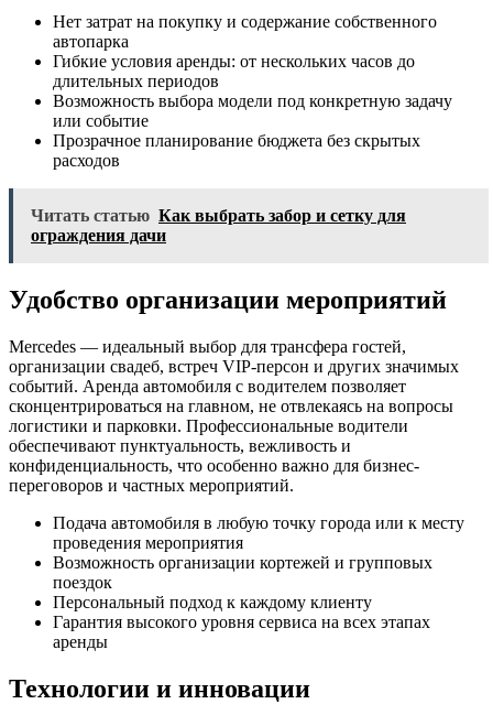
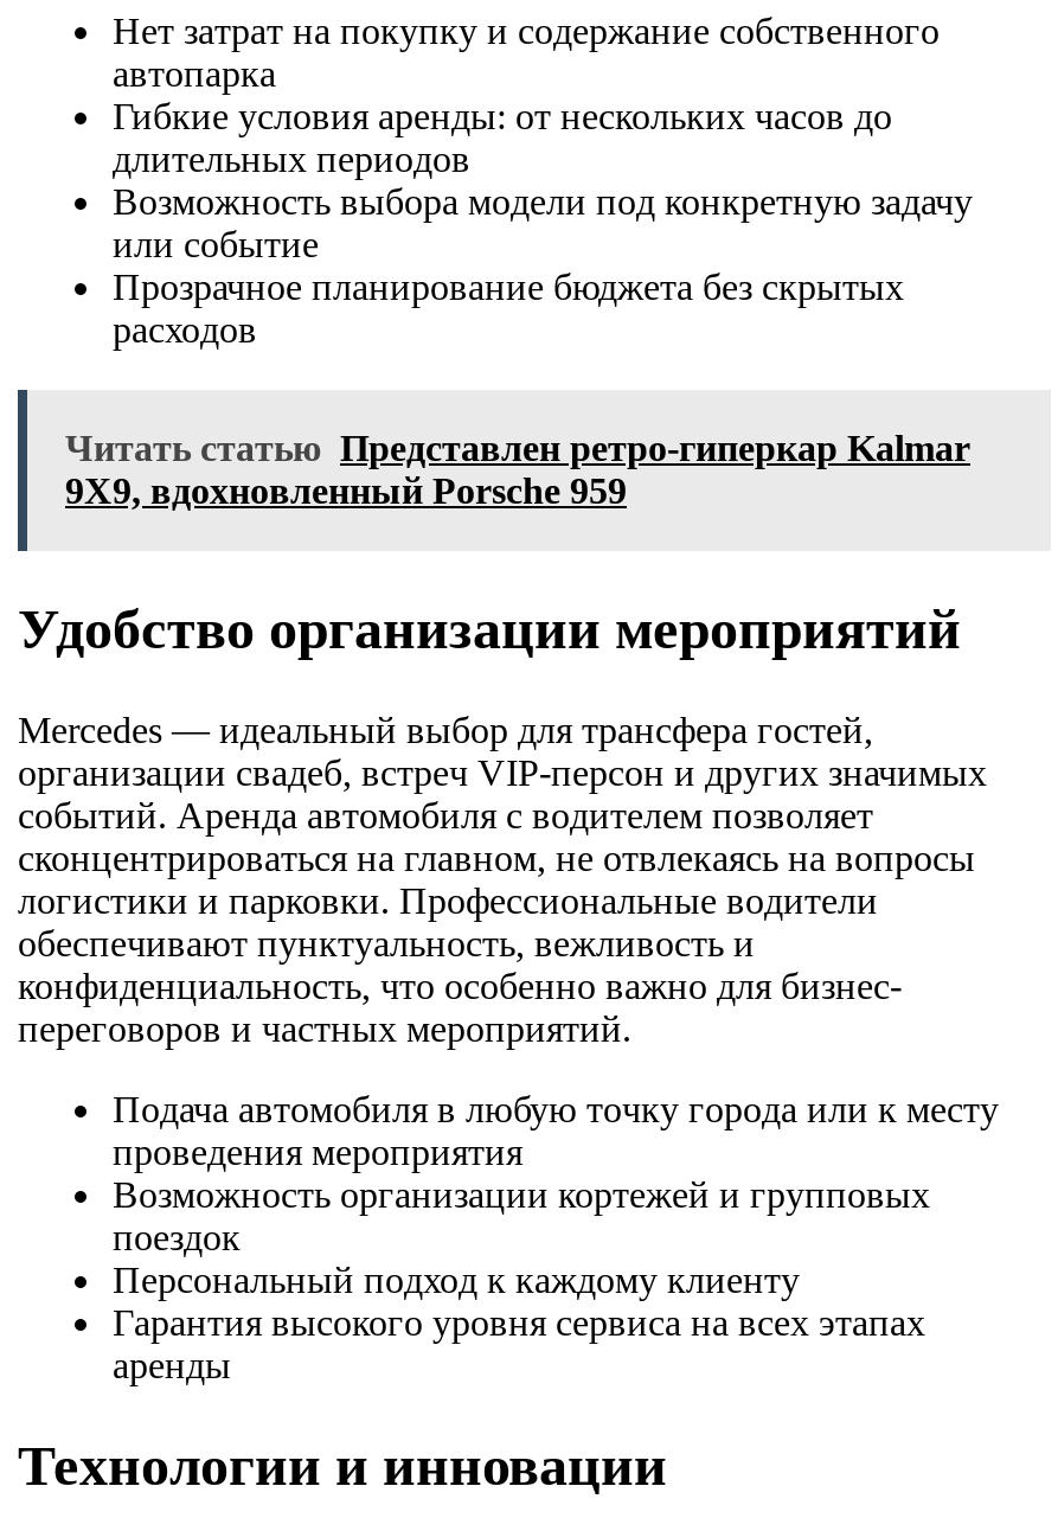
[31,206,406,244] Читать статью Как выбрать забор и сетку для | ограждения дачи -> [65,428,970,511] Читать статью Представлен ретро-гиперкар Kalmar | 9X9, вдохновленный Porsche 959

